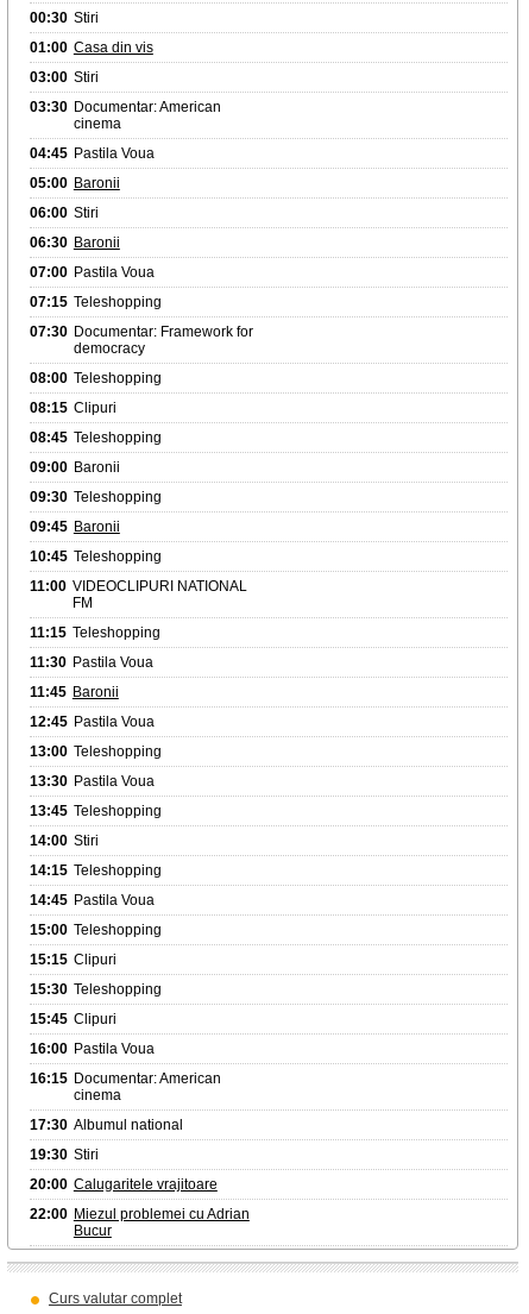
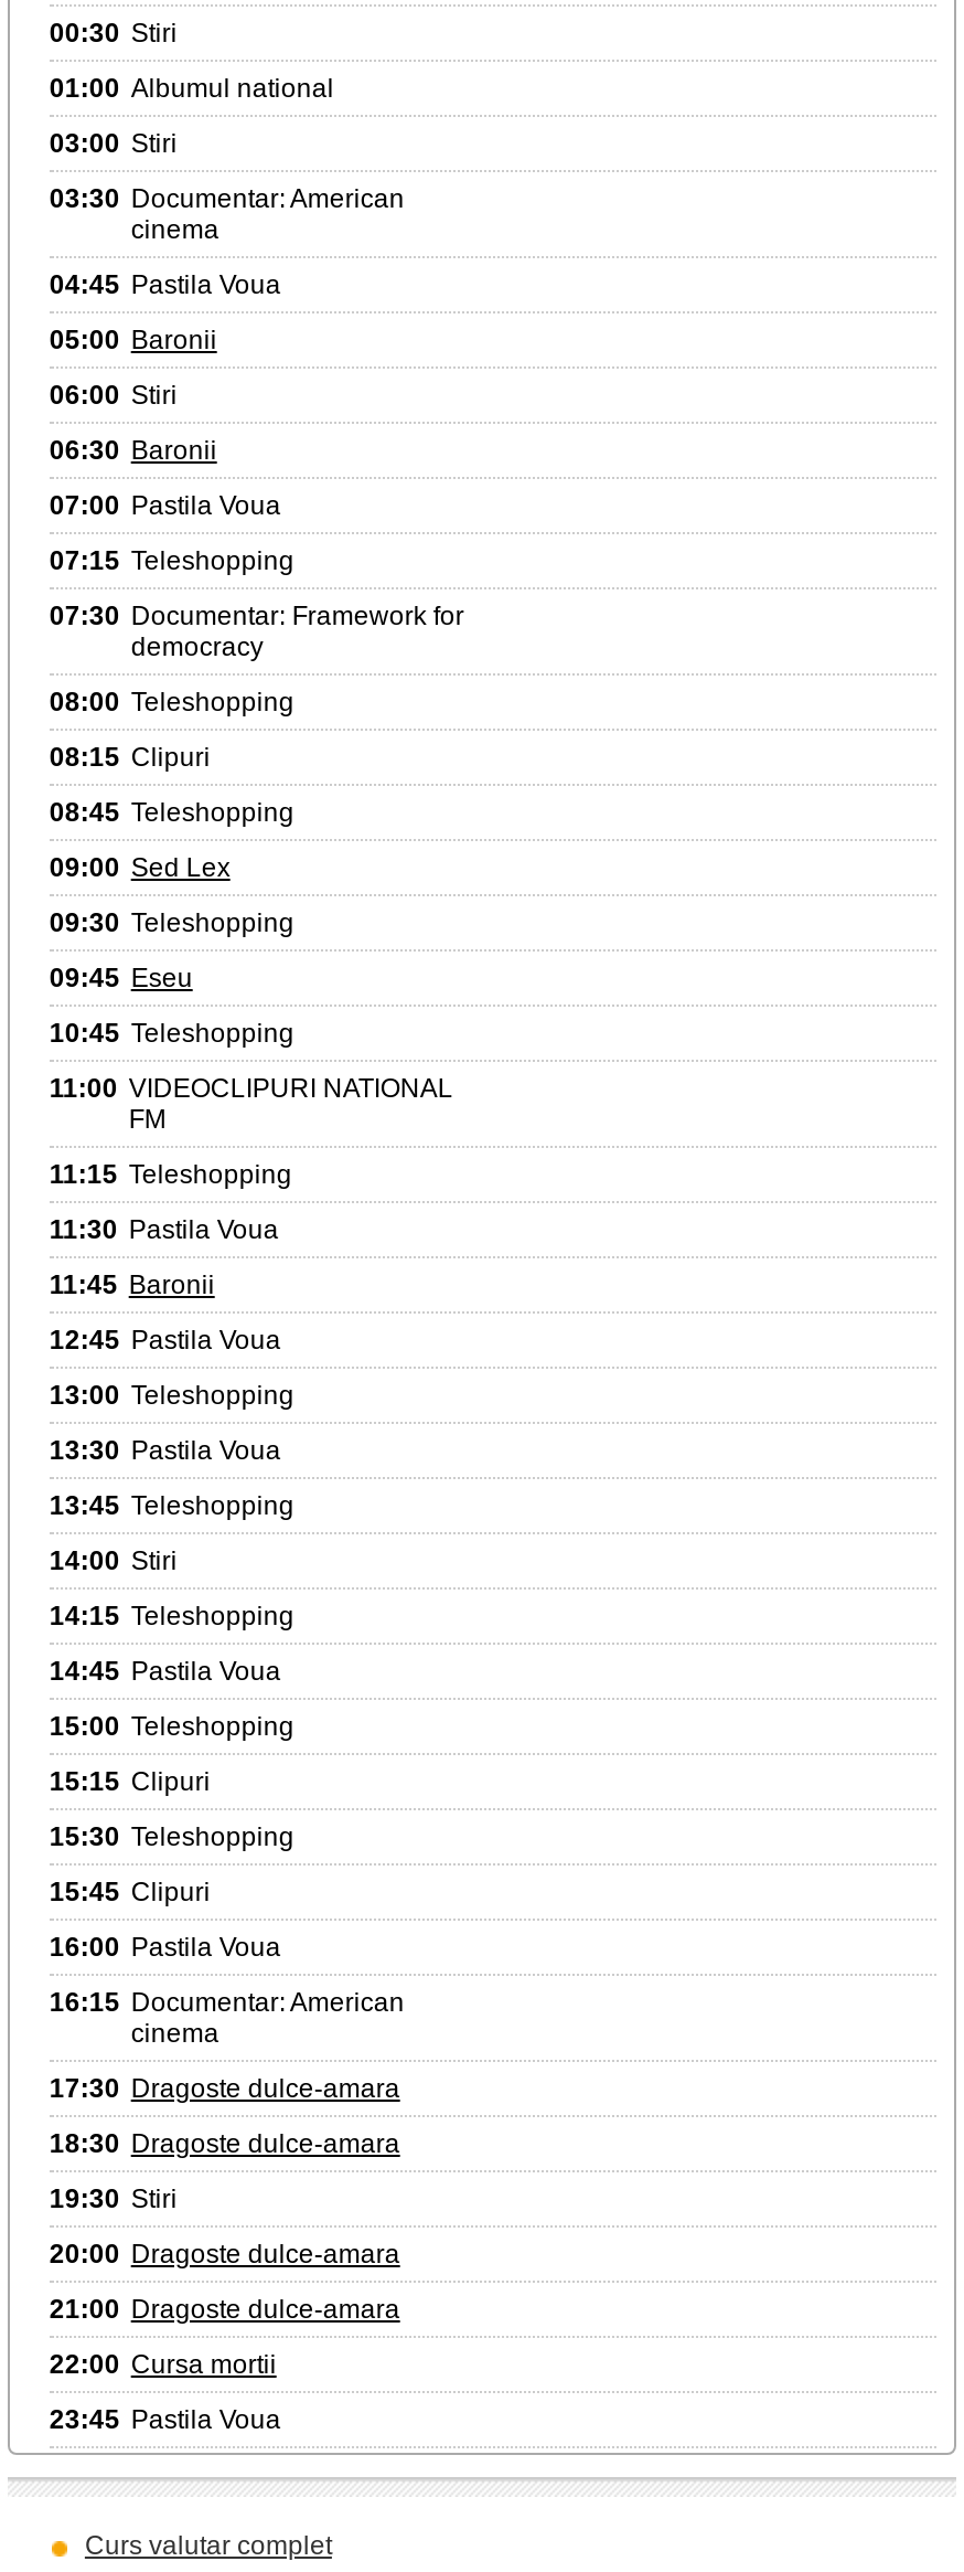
[29,39,153,56] 01:00 Casa din vis -> [49,72,334,103] 01:00 Albumul national
[29,459,120,475] 09:00 Baronii -> [49,852,230,883] 09:00 Sed Lex
[29,518,120,535] 09:45 Baronii -> [49,962,193,993] 09:45 Eseu
[29,1116,183,1133] 17:30 Albumul national -> [49,2073,400,2159] 17:30 Dragoste dulce-amara | 18:30 Dragoste dulce-amara
[29,1176,249,1239] 20:00 Calugaritele vrajitoare | 22:00 Miezul problemei cu Adrian | Bucur -> [49,2238,400,2435] 20:00 Dragoste dulce-amara | 21:00 Dragoste dulce-amara | 22:00 Cursa mortii | 23:45 Pastila Voua

